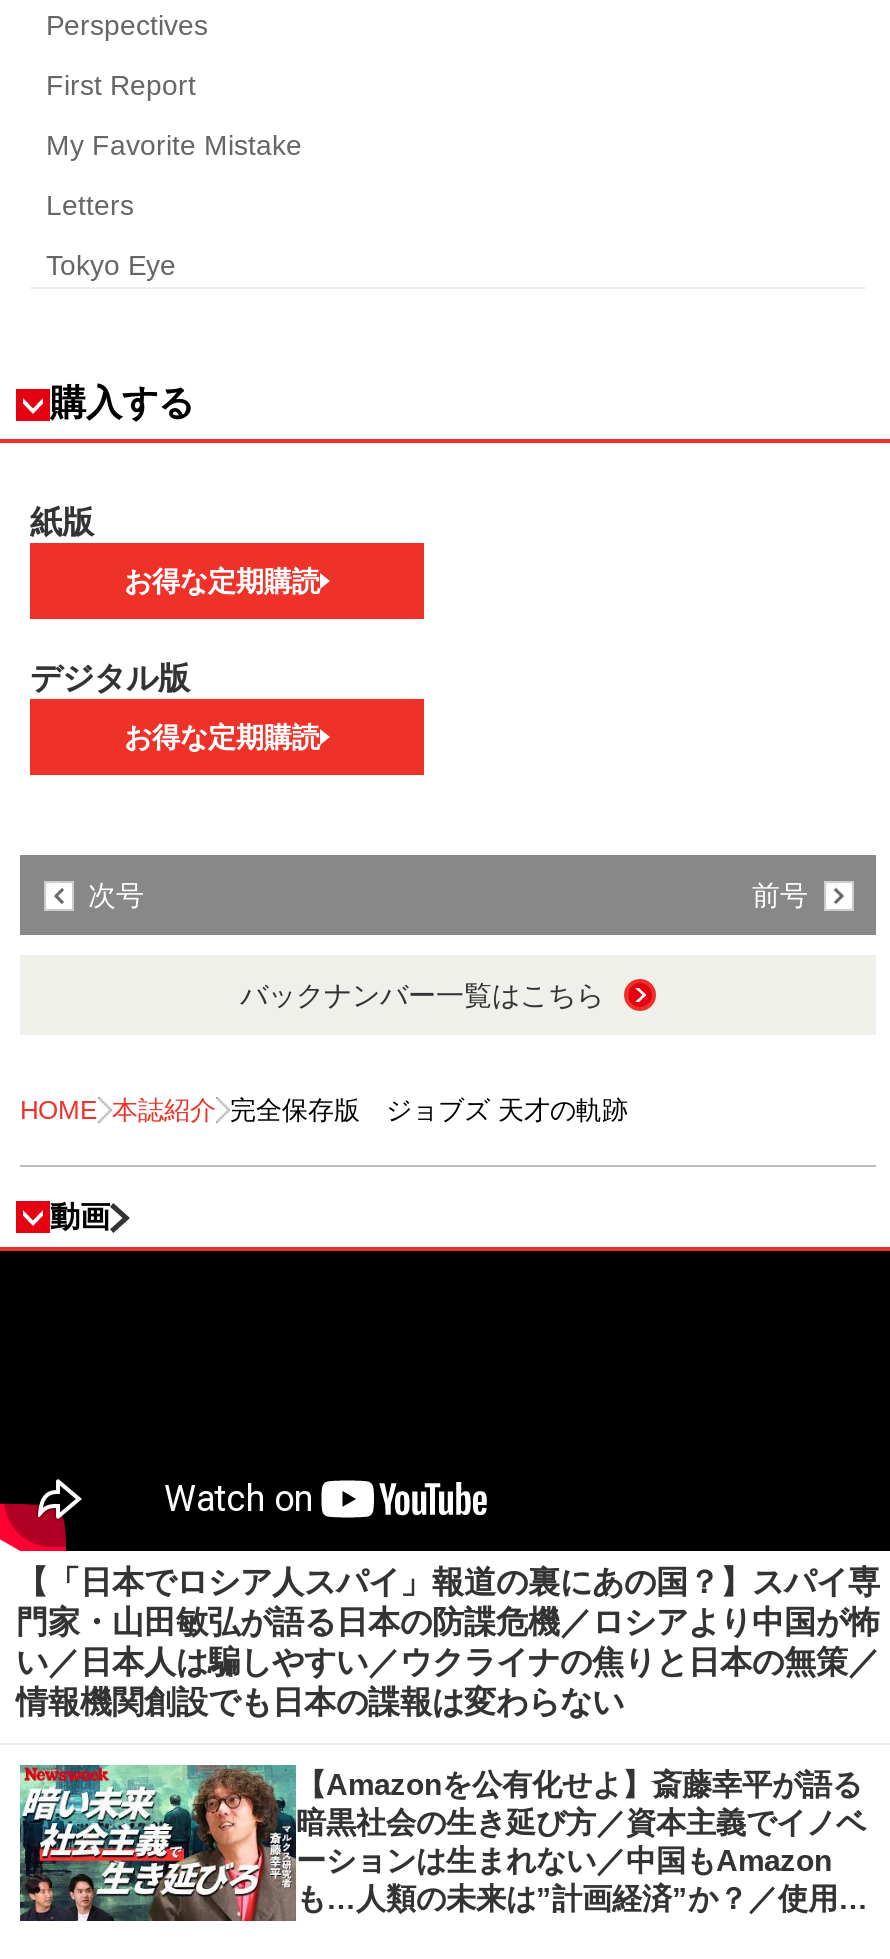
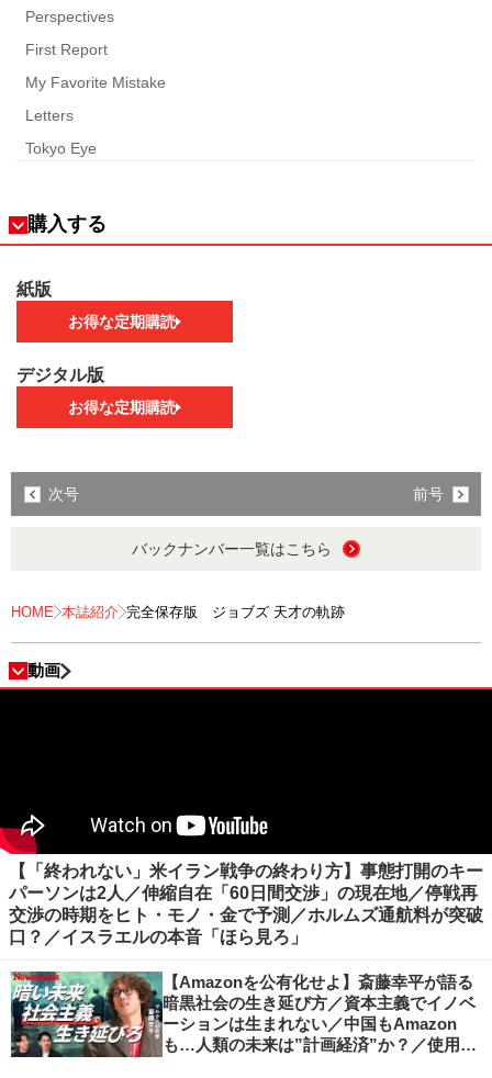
[16,1565,880,1719] 【「日本でロシア人スパイ」報道の裏にあの国？】スパイ専 | 門家・山田敏弘が語る日本の防諜危機／ロシアより中国が怖 | い／日本人は騙しやすい／ウクライナの焦りと日本の無策／ | 情報機関創設でも日本の諜報は変わらない -> [9,862,483,946] 【「終われない」米イラン戦争の終わり方】事態打開のキー | パーソンは2人／伸縮自在「60日間交渉」の現在地／停戦再 | 交渉の時期をヒト・モノ・金で予測／ホルムズ通航料が突破 | 口？／イスラエルの本音「ほら見ろ」

